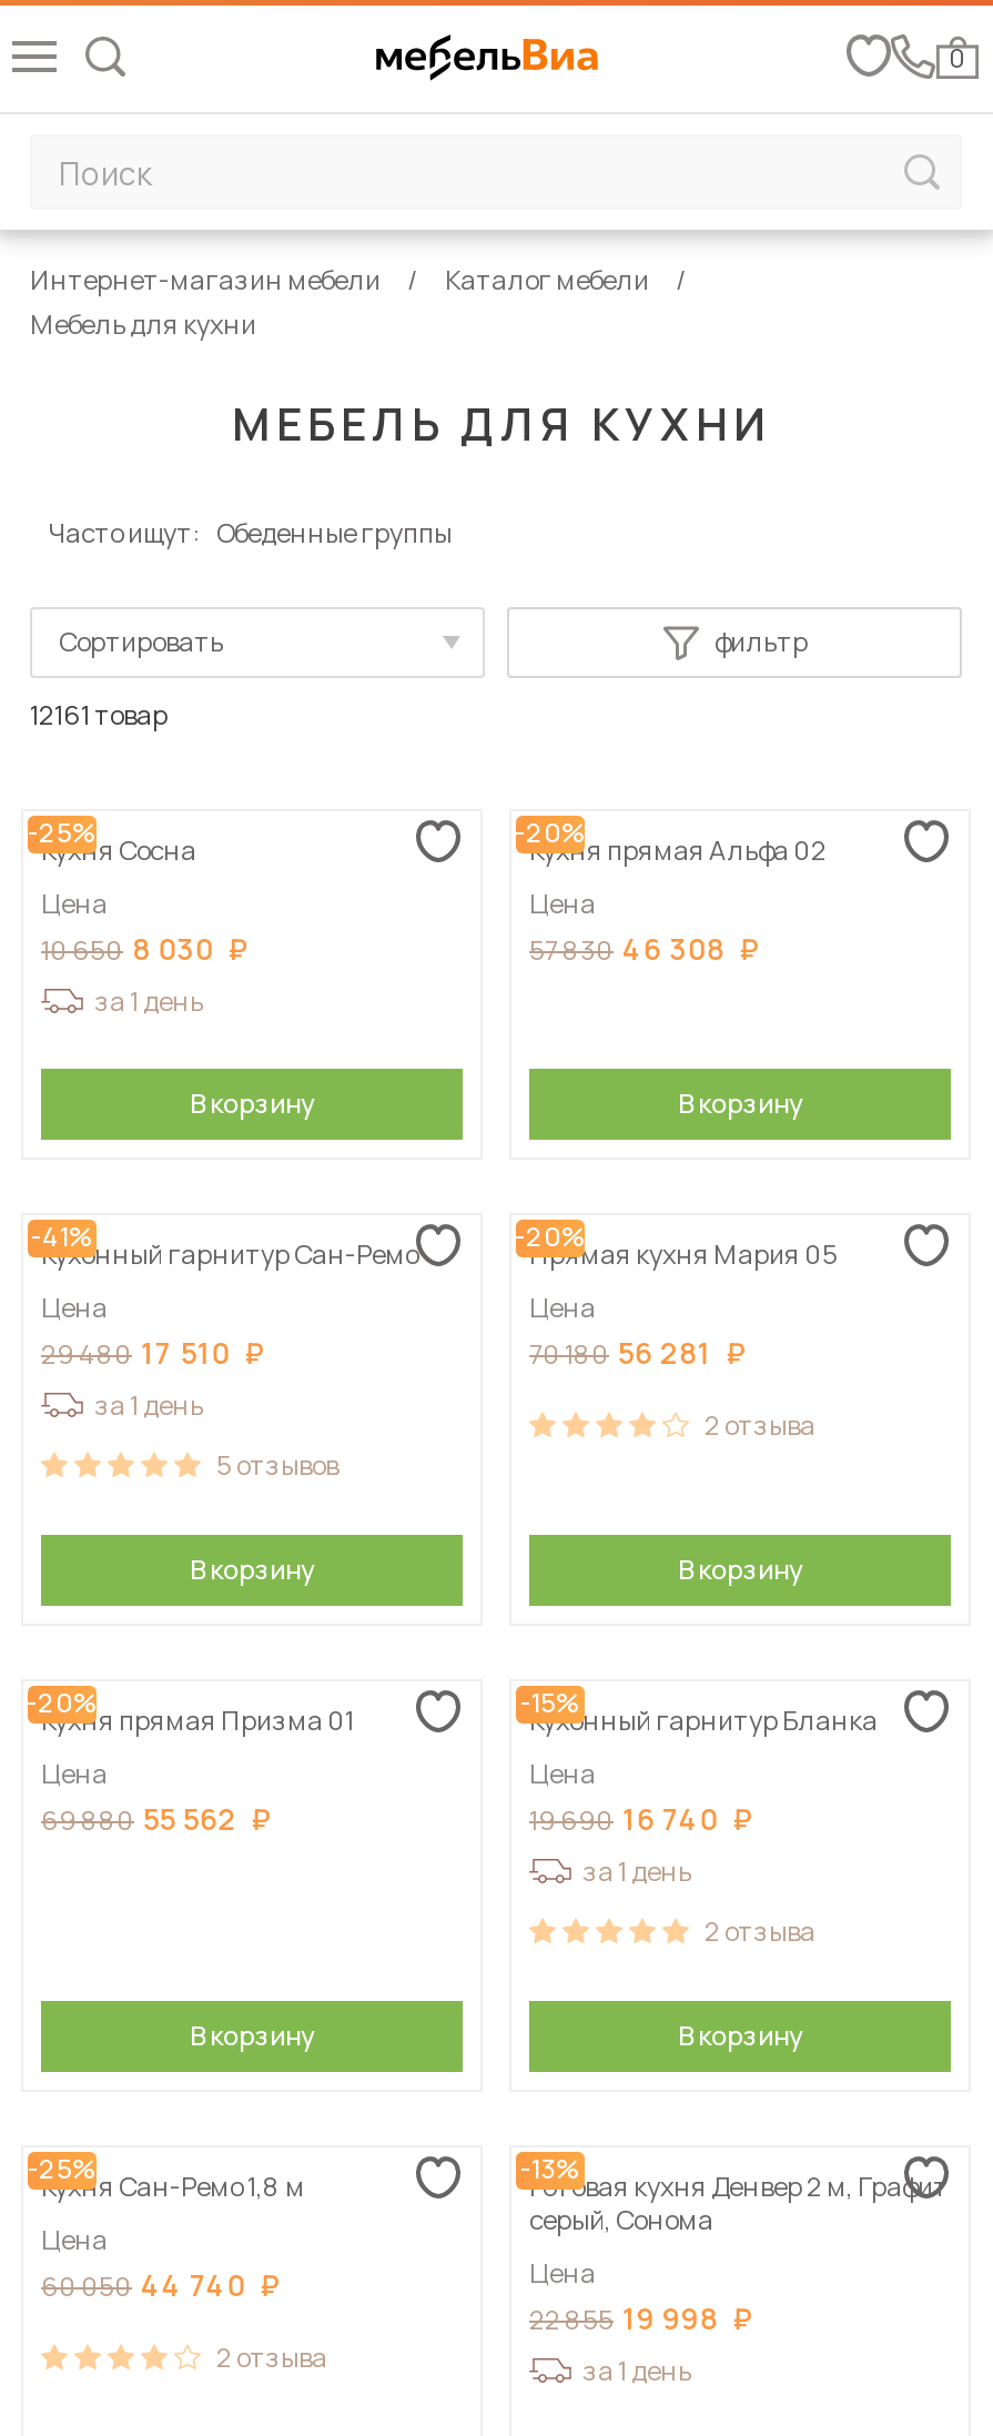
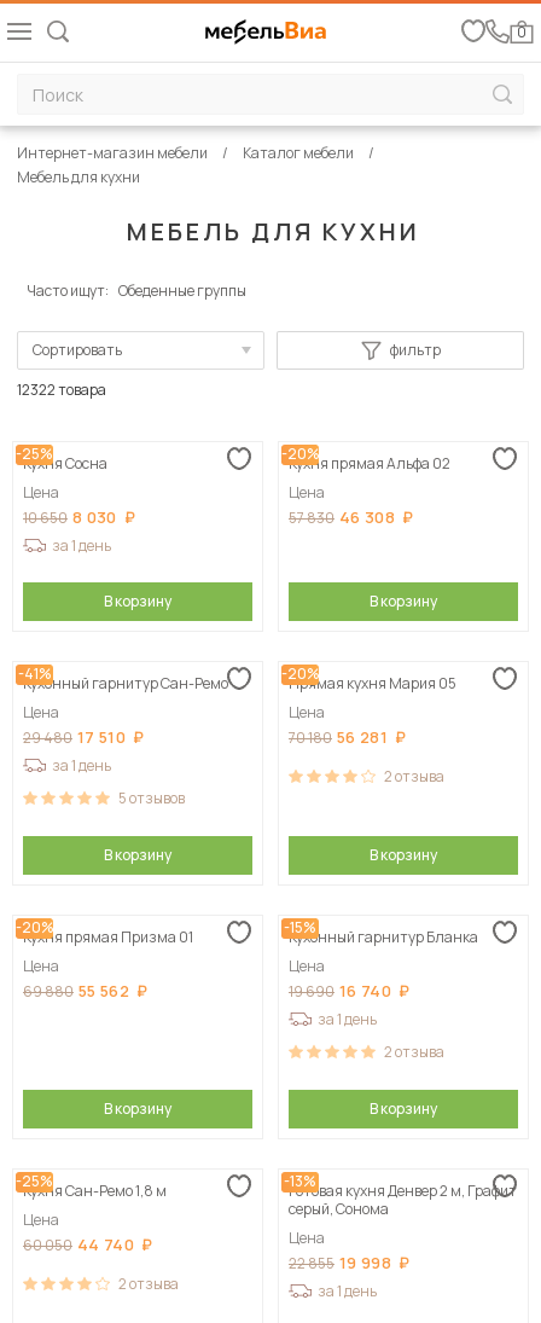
[30,696,168,734] 12161 товар -> [17,380,106,400] 12322 товара

